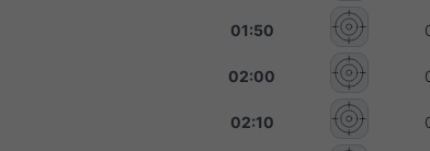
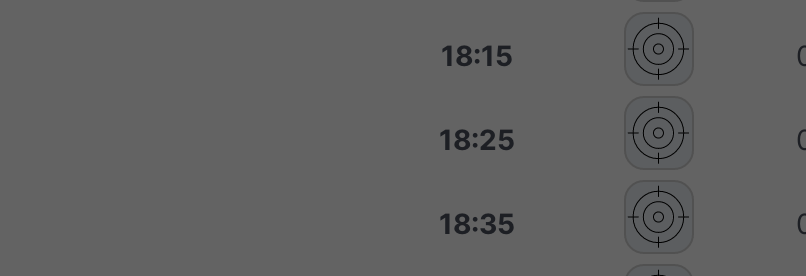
[230,20,274,39] 01:50 -> [441,37,513,71] 18:15
[228,66,275,85] 02:00 -> [439,121,515,155] 18:25
[230,112,274,131] 02:10 -> [439,205,515,239] 18:35

